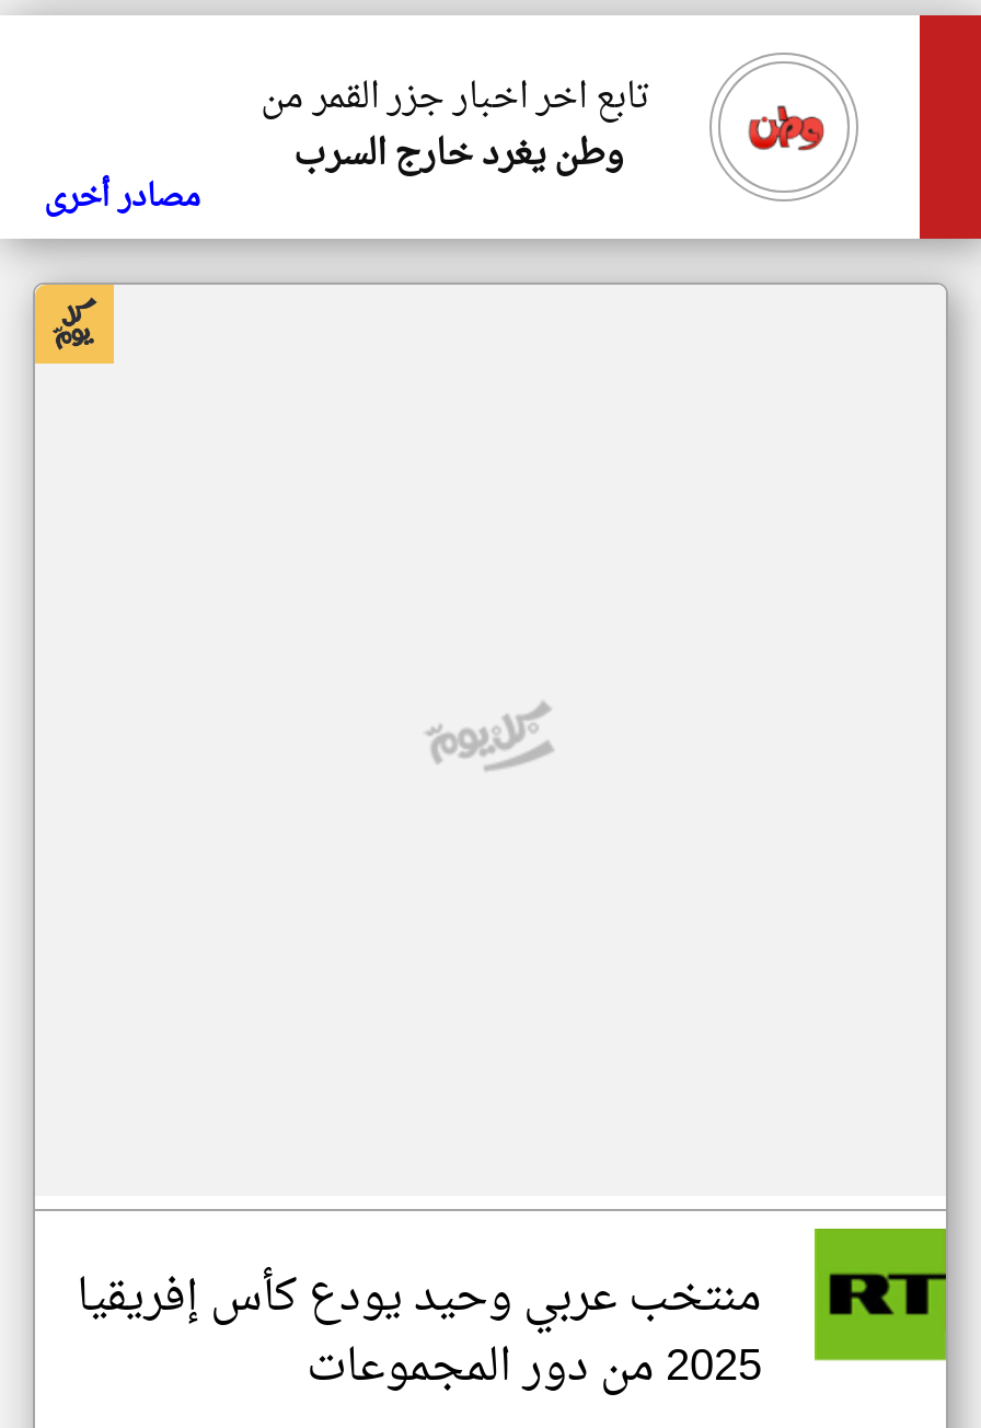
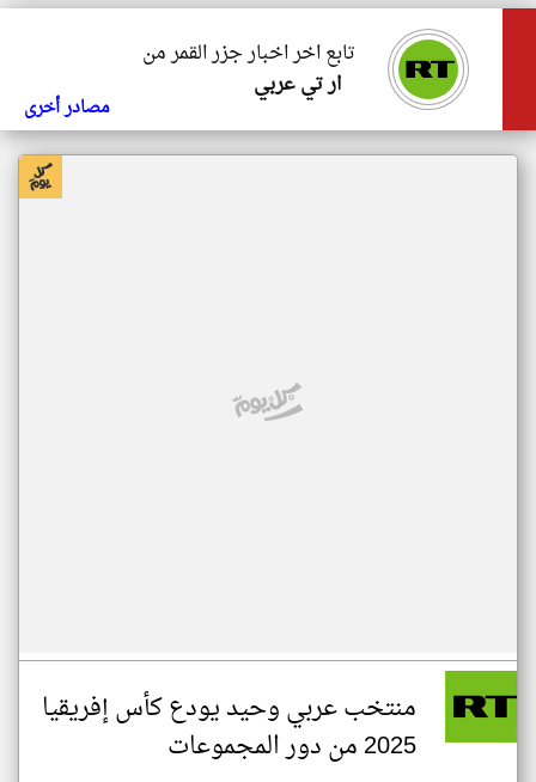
[729,72,839,182] [image] -> [397,38,459,100] [image]
[293,123,624,188] وطن يغرد خارج السرب -> [254,67,341,103] ار تي عربي

